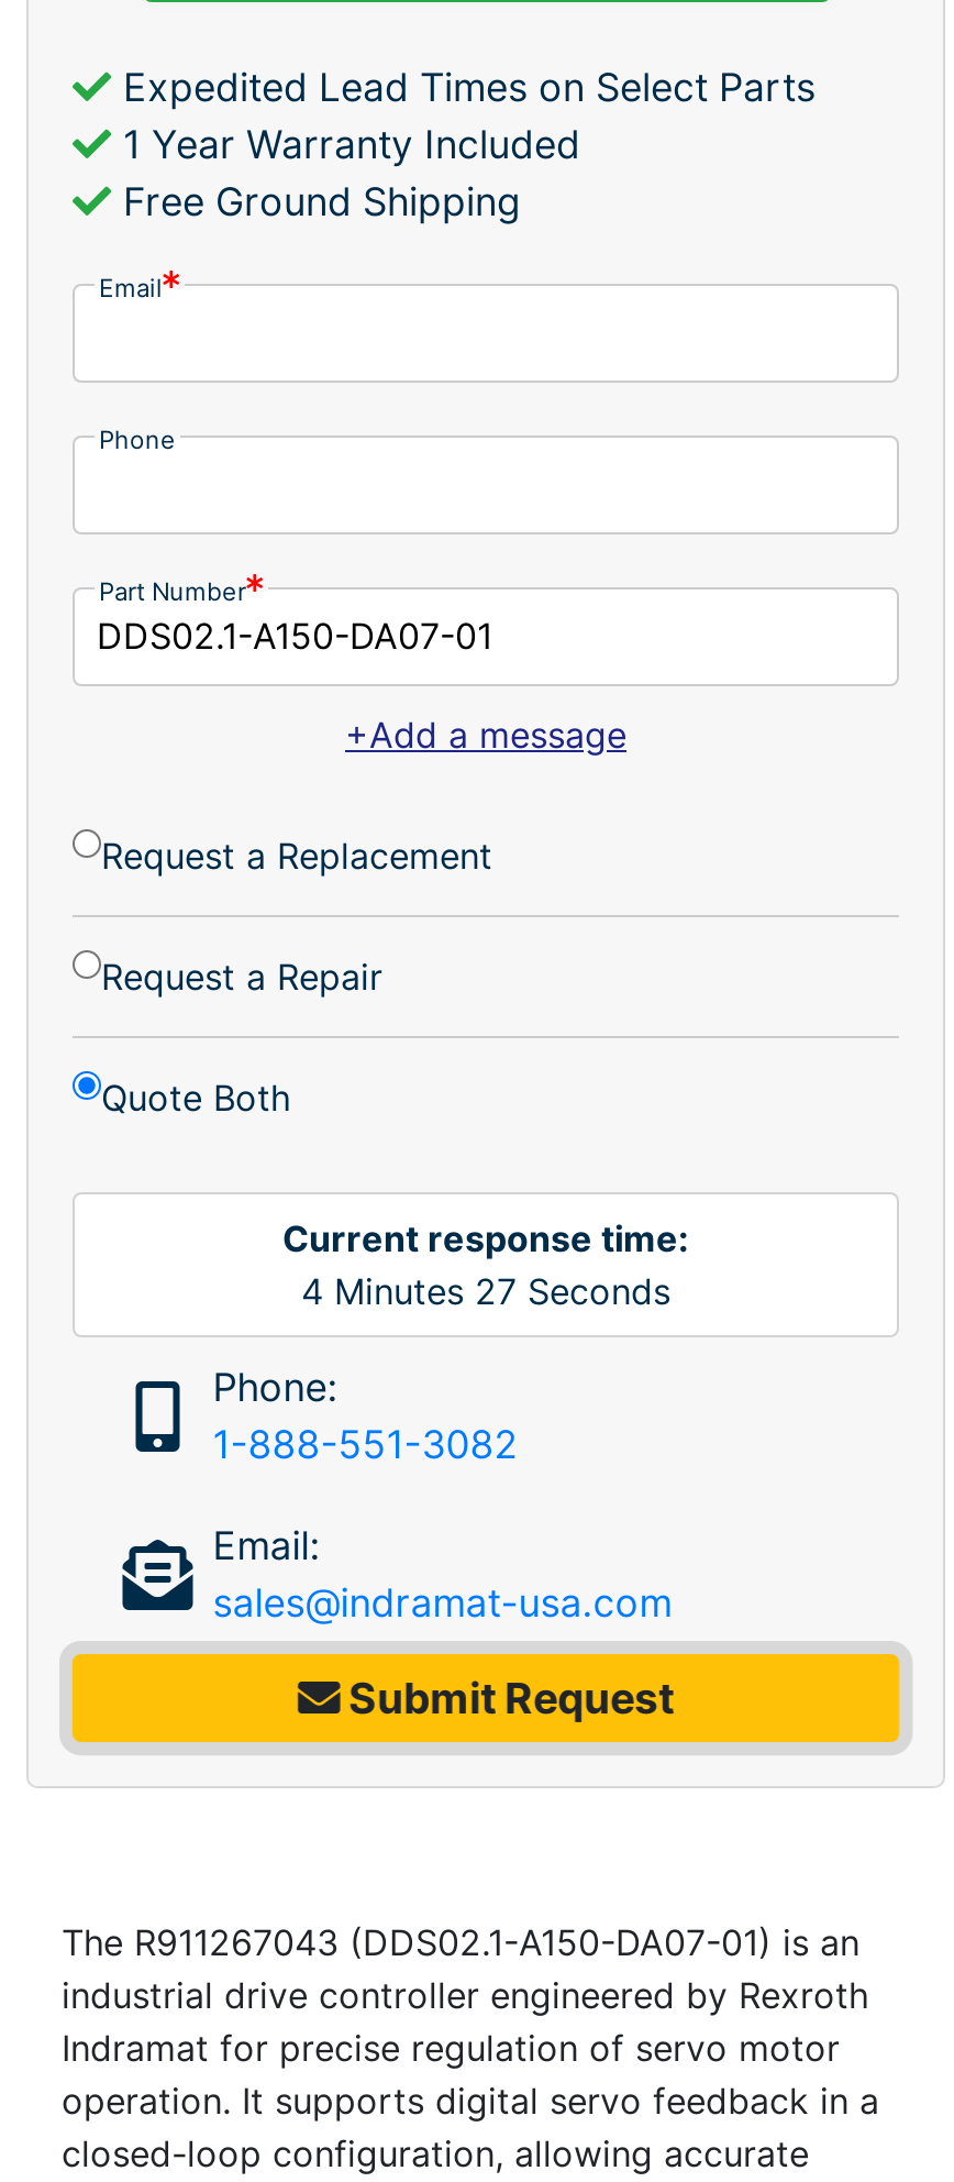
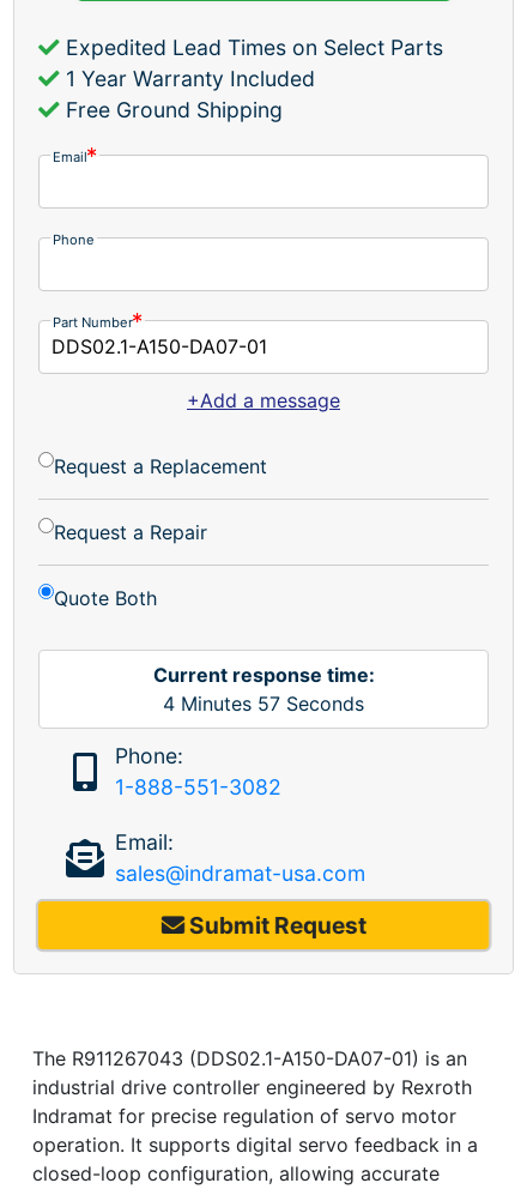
[301,1269,670,1313] 4 Minutes 27 Seconds -> [163,691,364,715] 4 Minutes 57 Seconds

